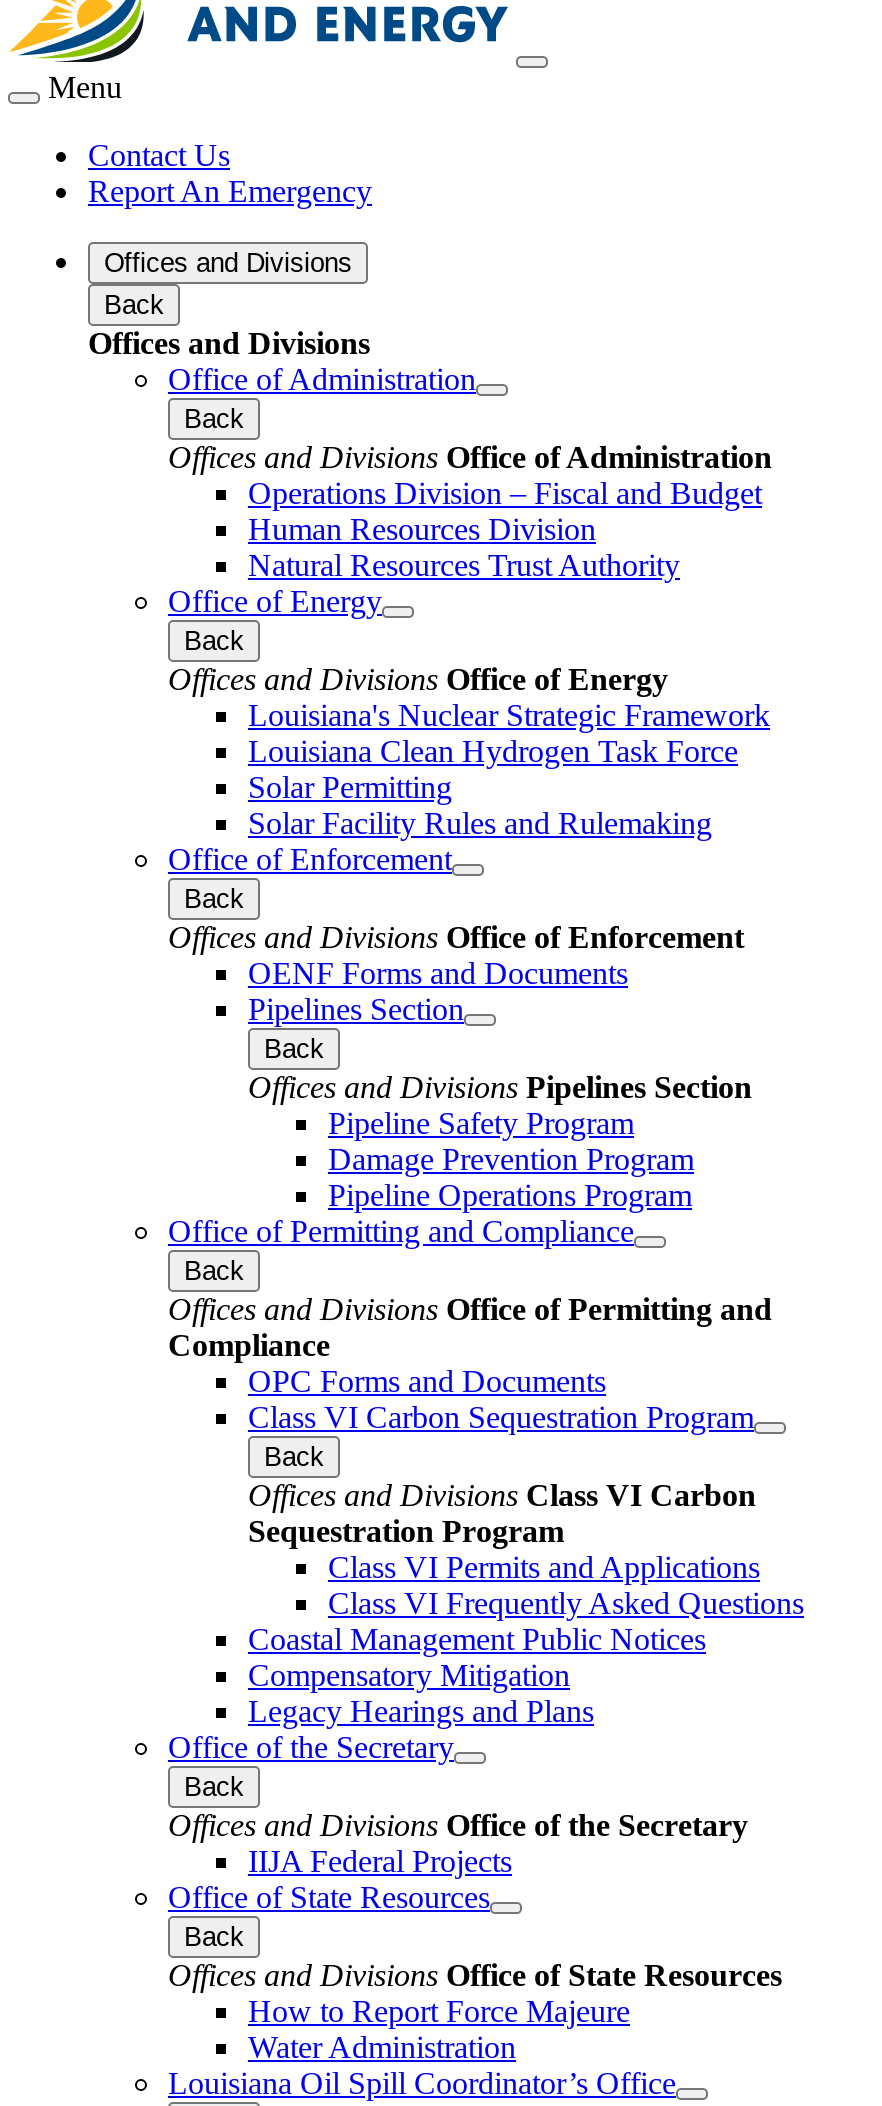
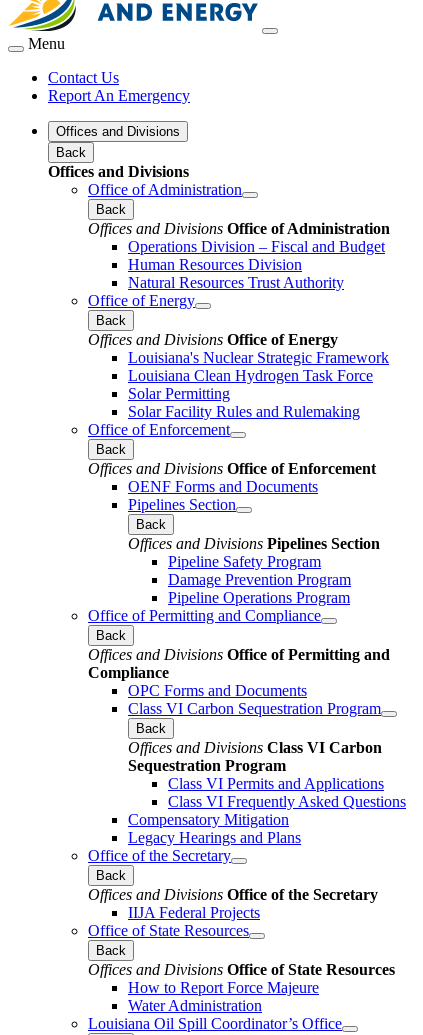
[248,1621,706,1655] Coastal Management Public Notices -> none

